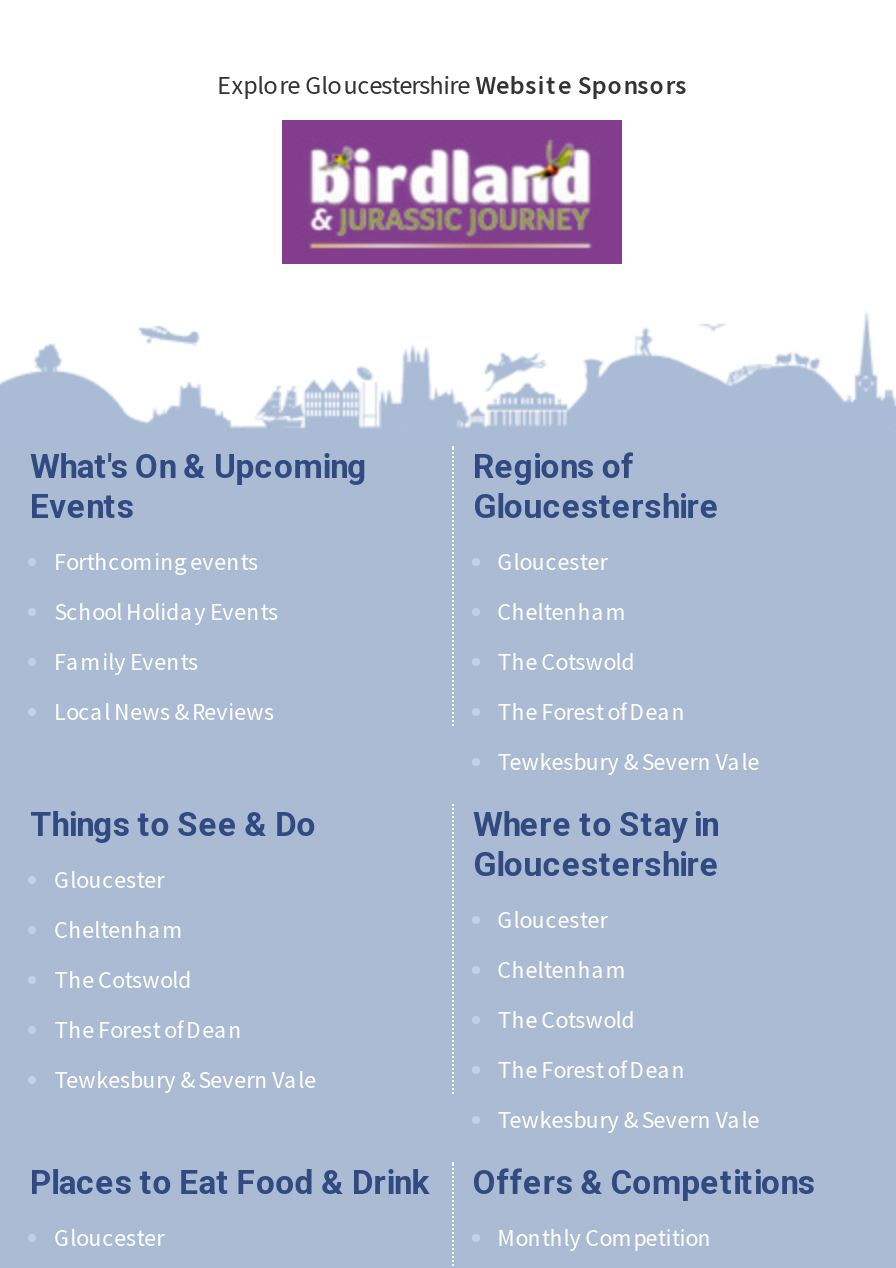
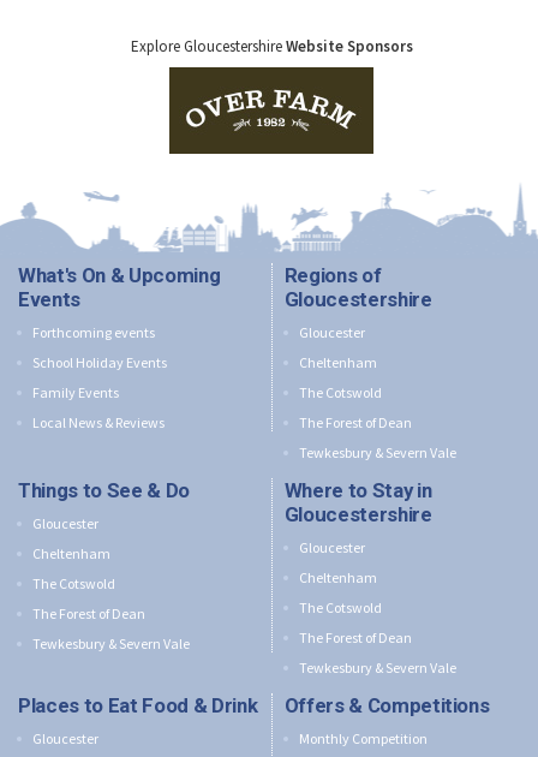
[280,118,624,266] [image] -> [168,66,375,155] [image]

